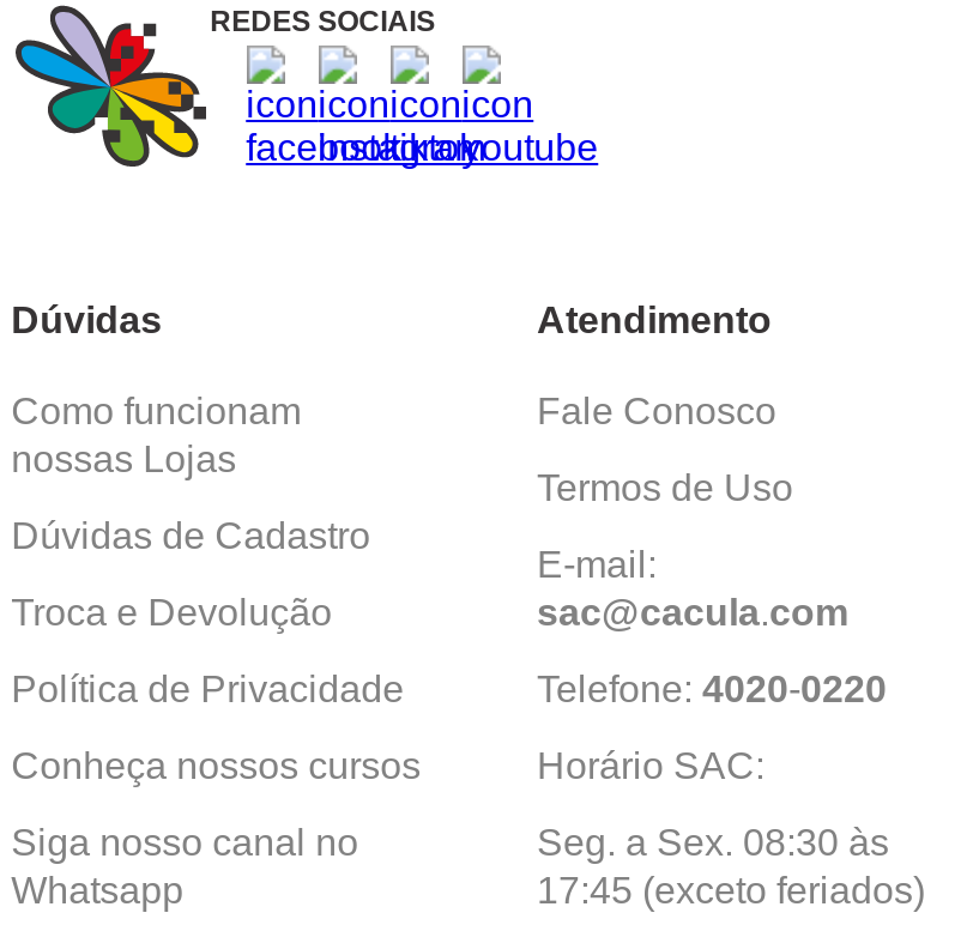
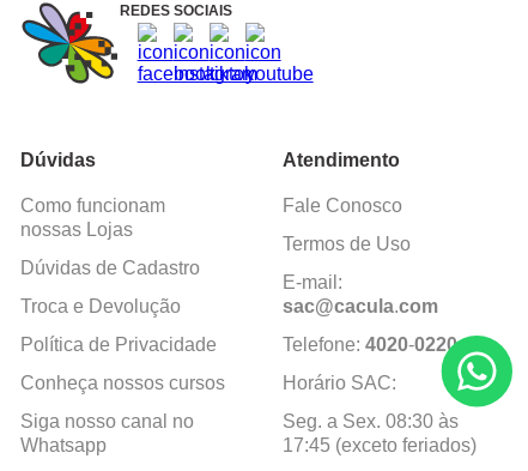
none -> [441,334,514,409] [image]

